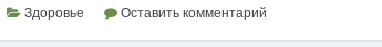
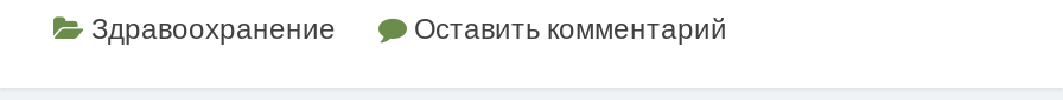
[24,6,84,21] Здоровье -> [91,13,336,46] Здравоохранение

